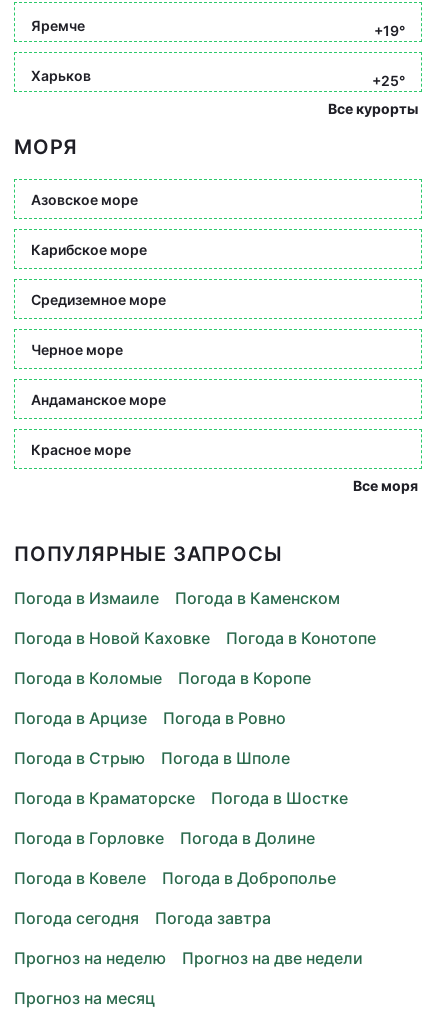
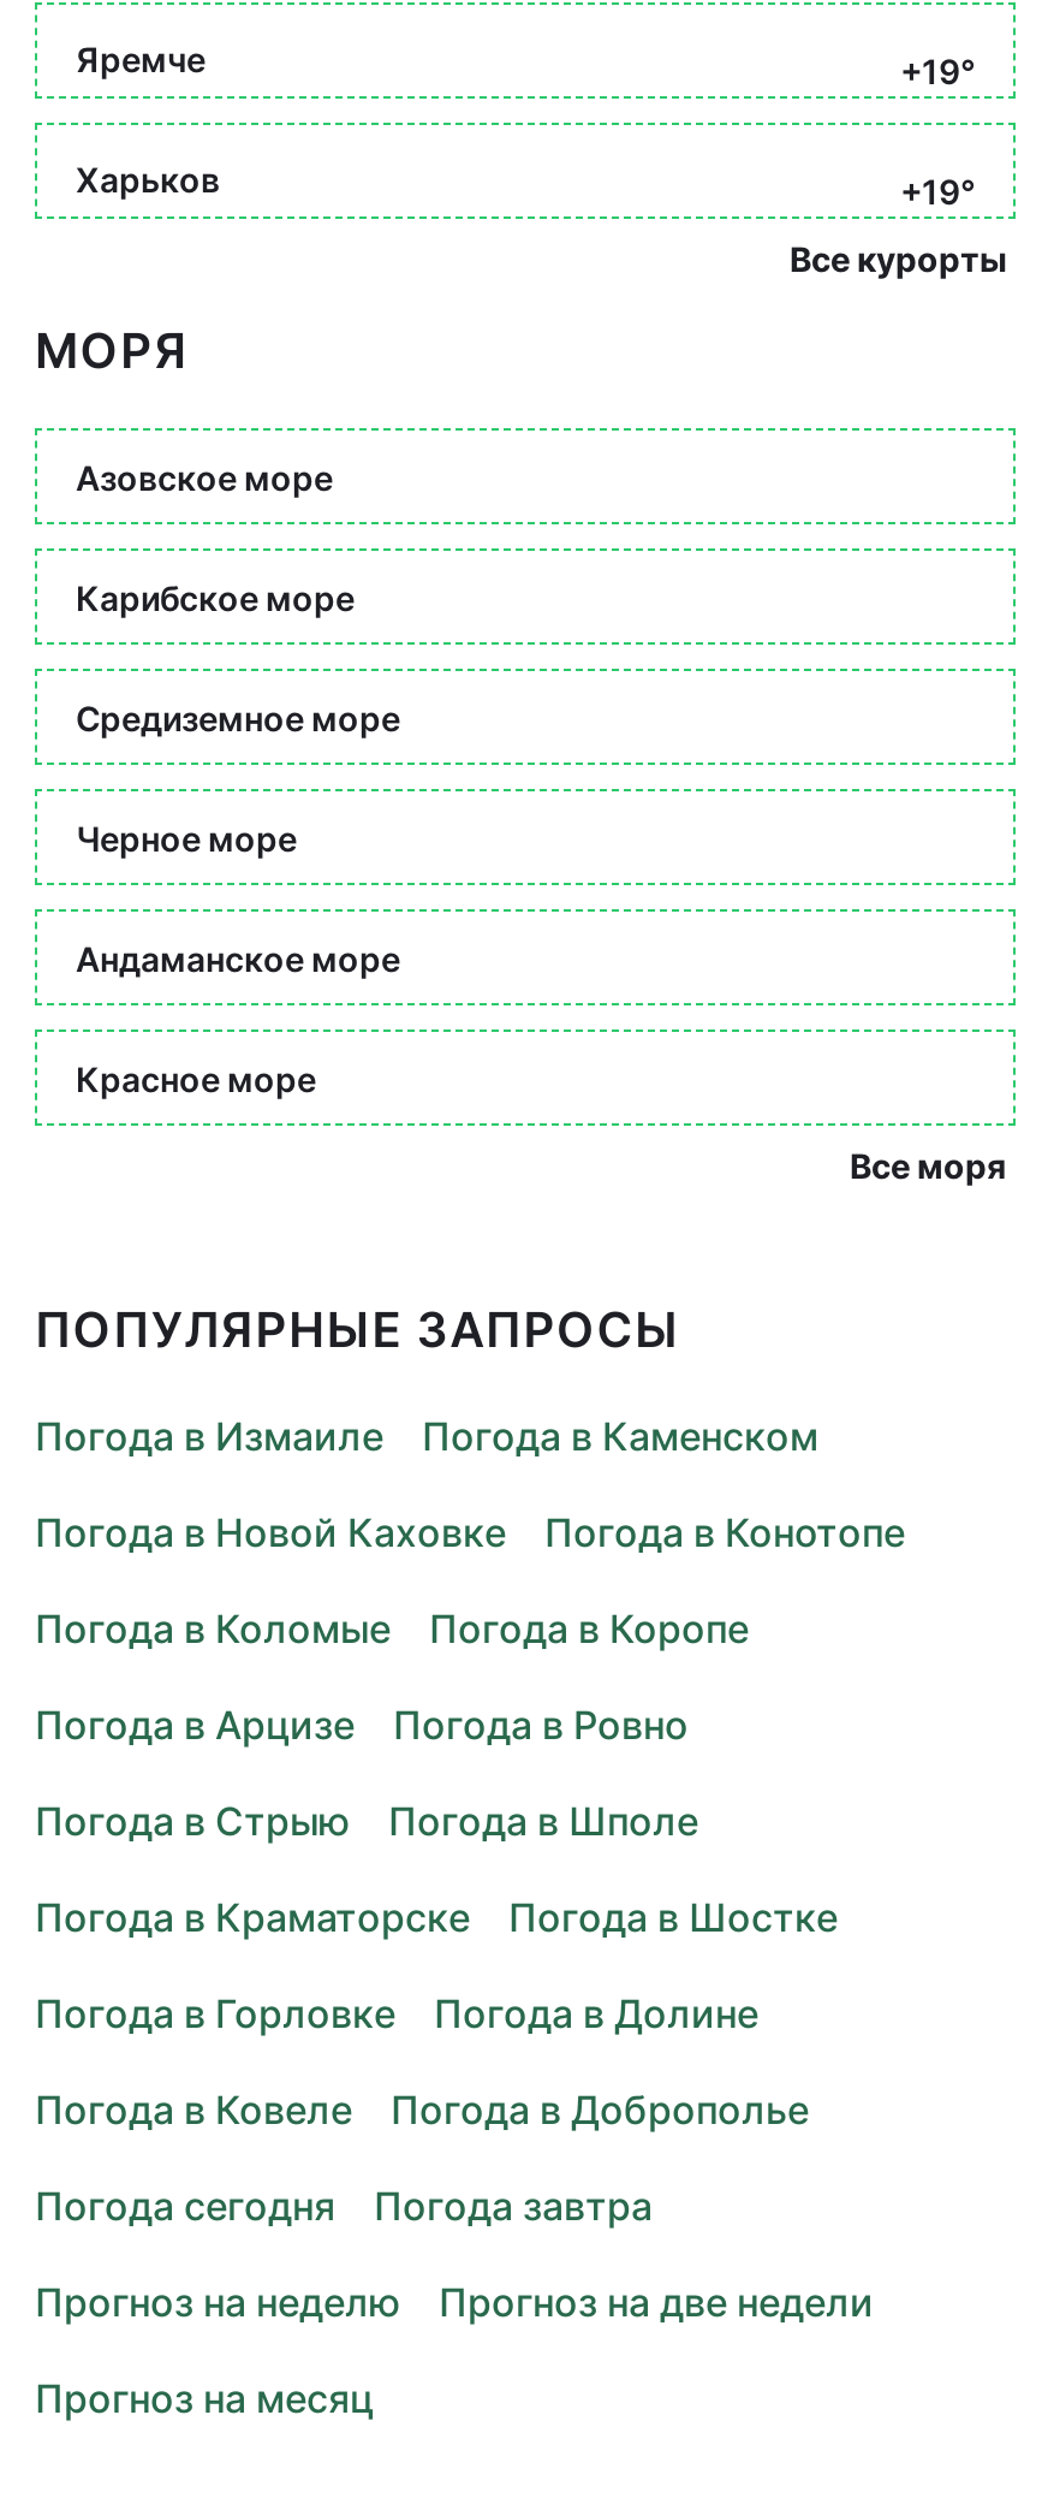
[372,72,405,89] +25° -> [900,171,975,212] +19°

